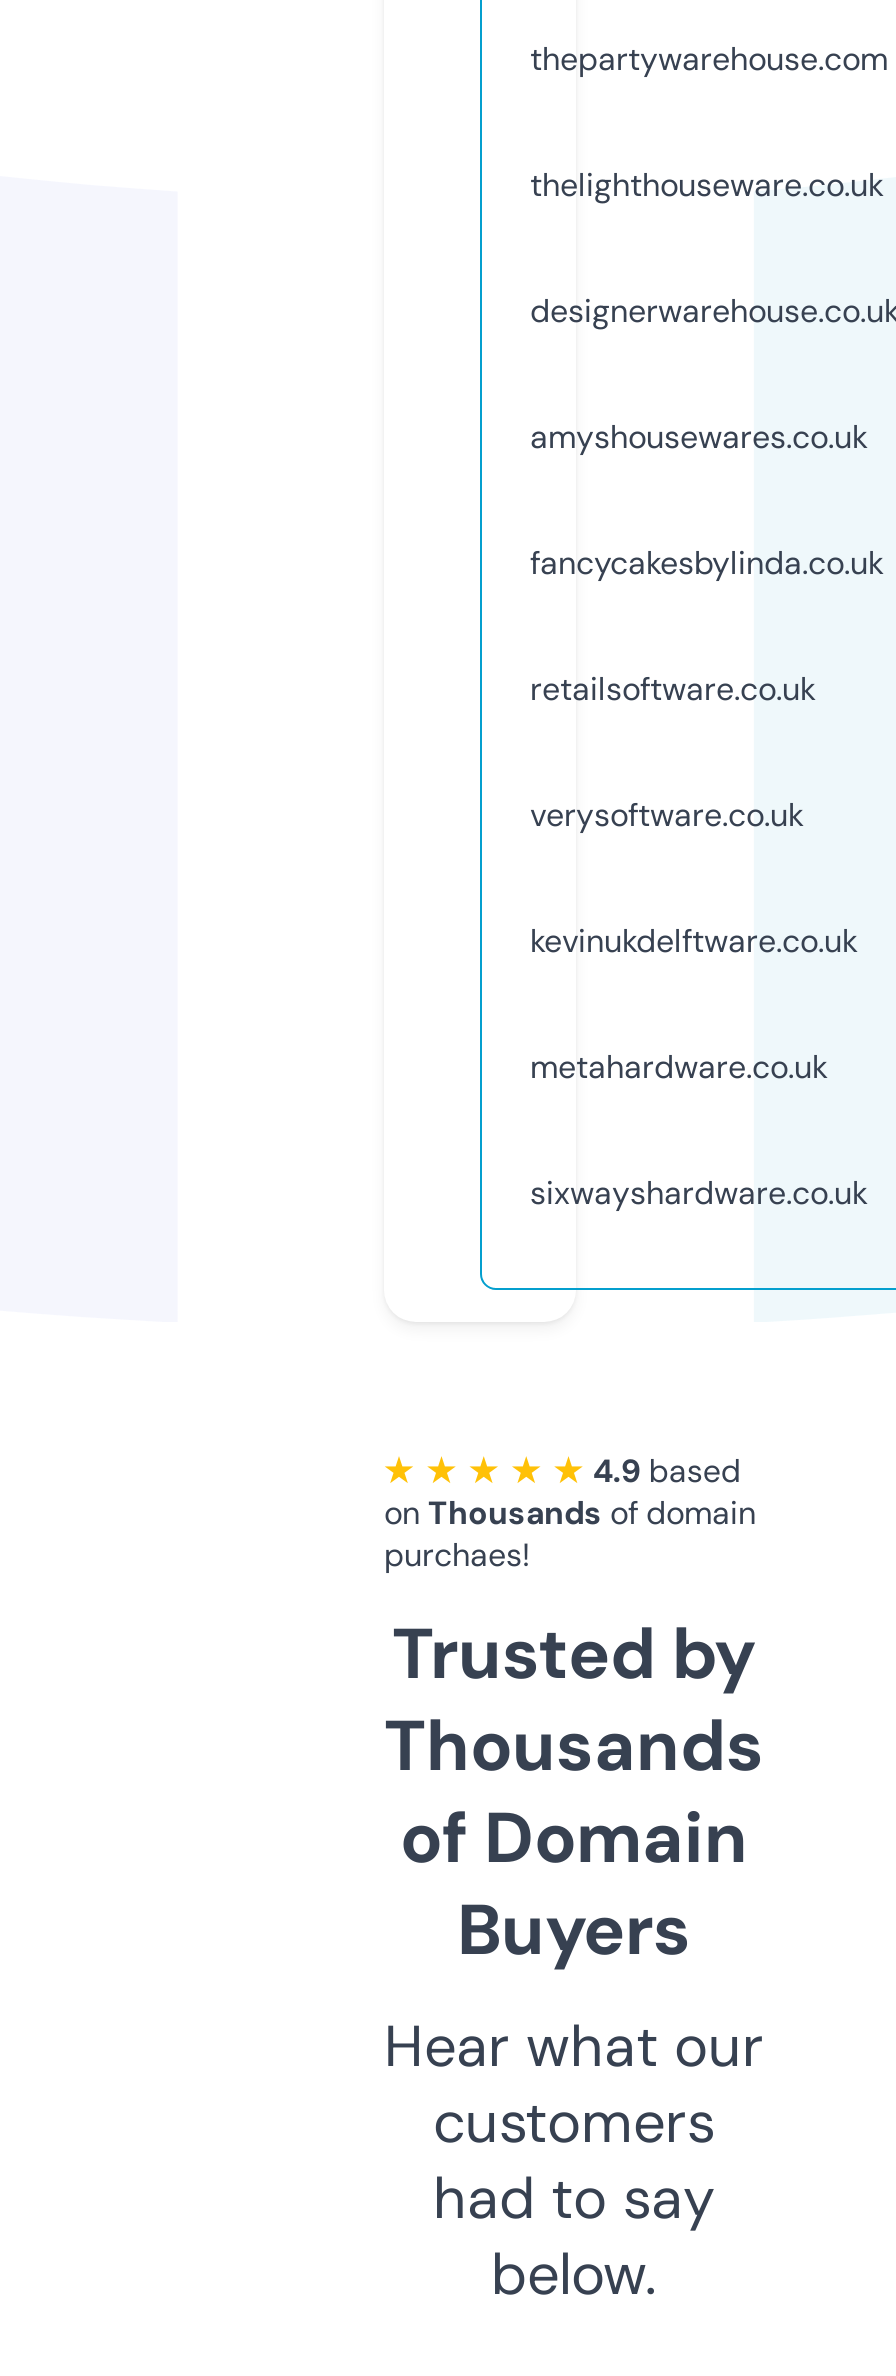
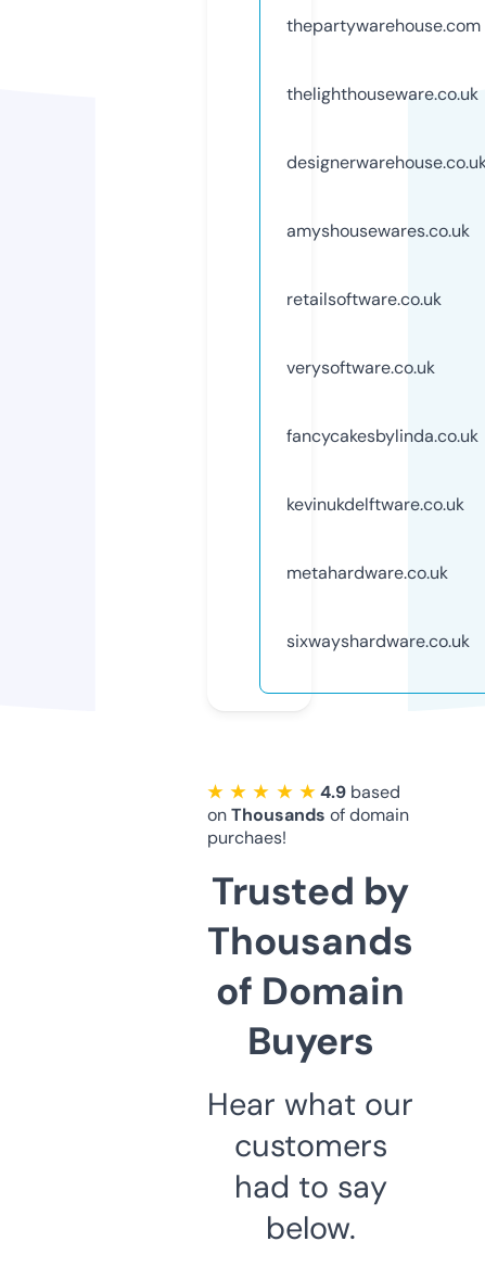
moved [530,542,884,584] -> [286,424,478,447]: fancycakesbylinda.co.uk
moved [530,668,816,836] -> [286,287,442,379]: retailsoftware.co.uk | verysoftware.co.uk

